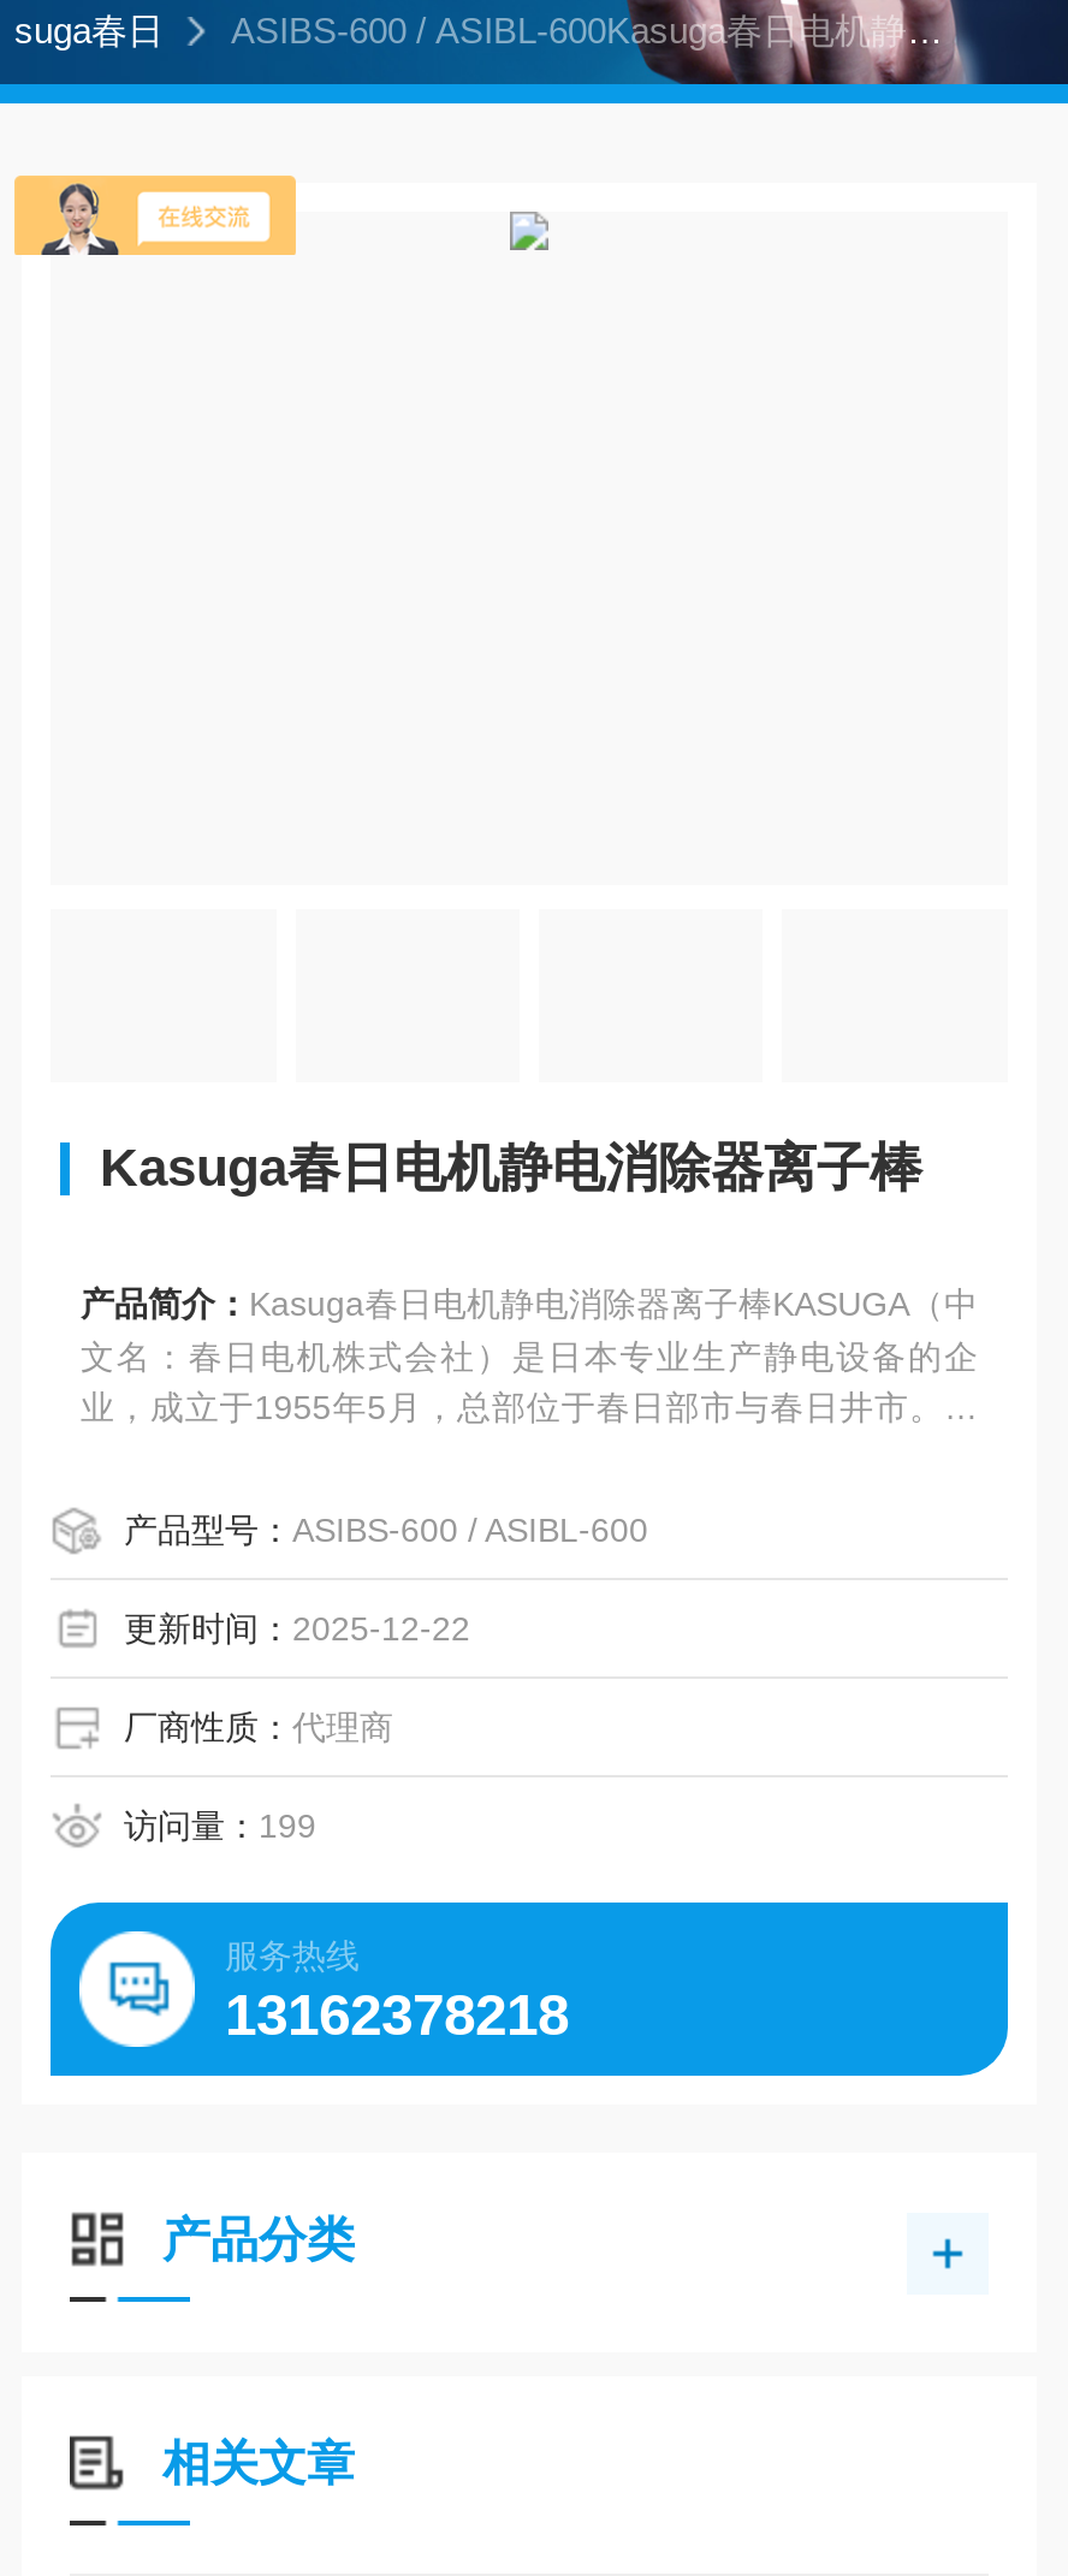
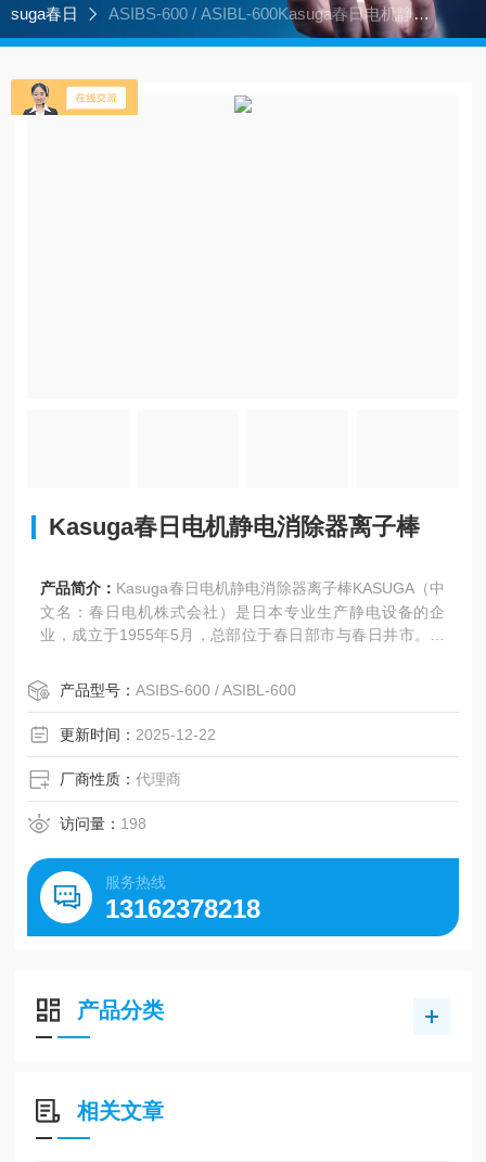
[124,1806,316,1845] 访问量：199 -> [60,815,147,832] 访问量：198

